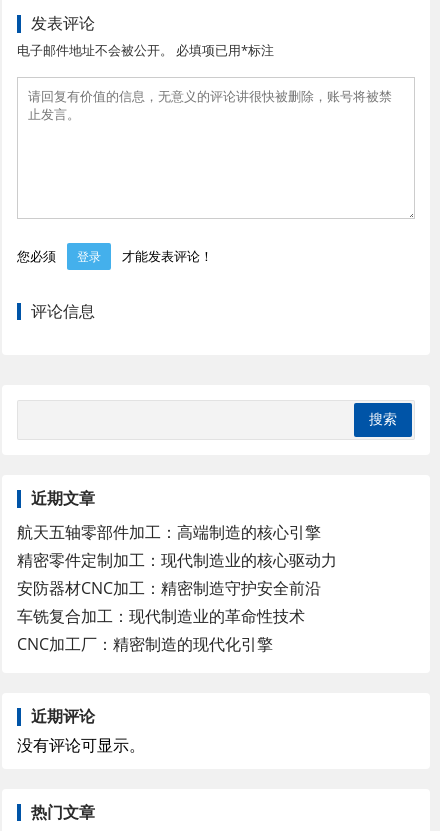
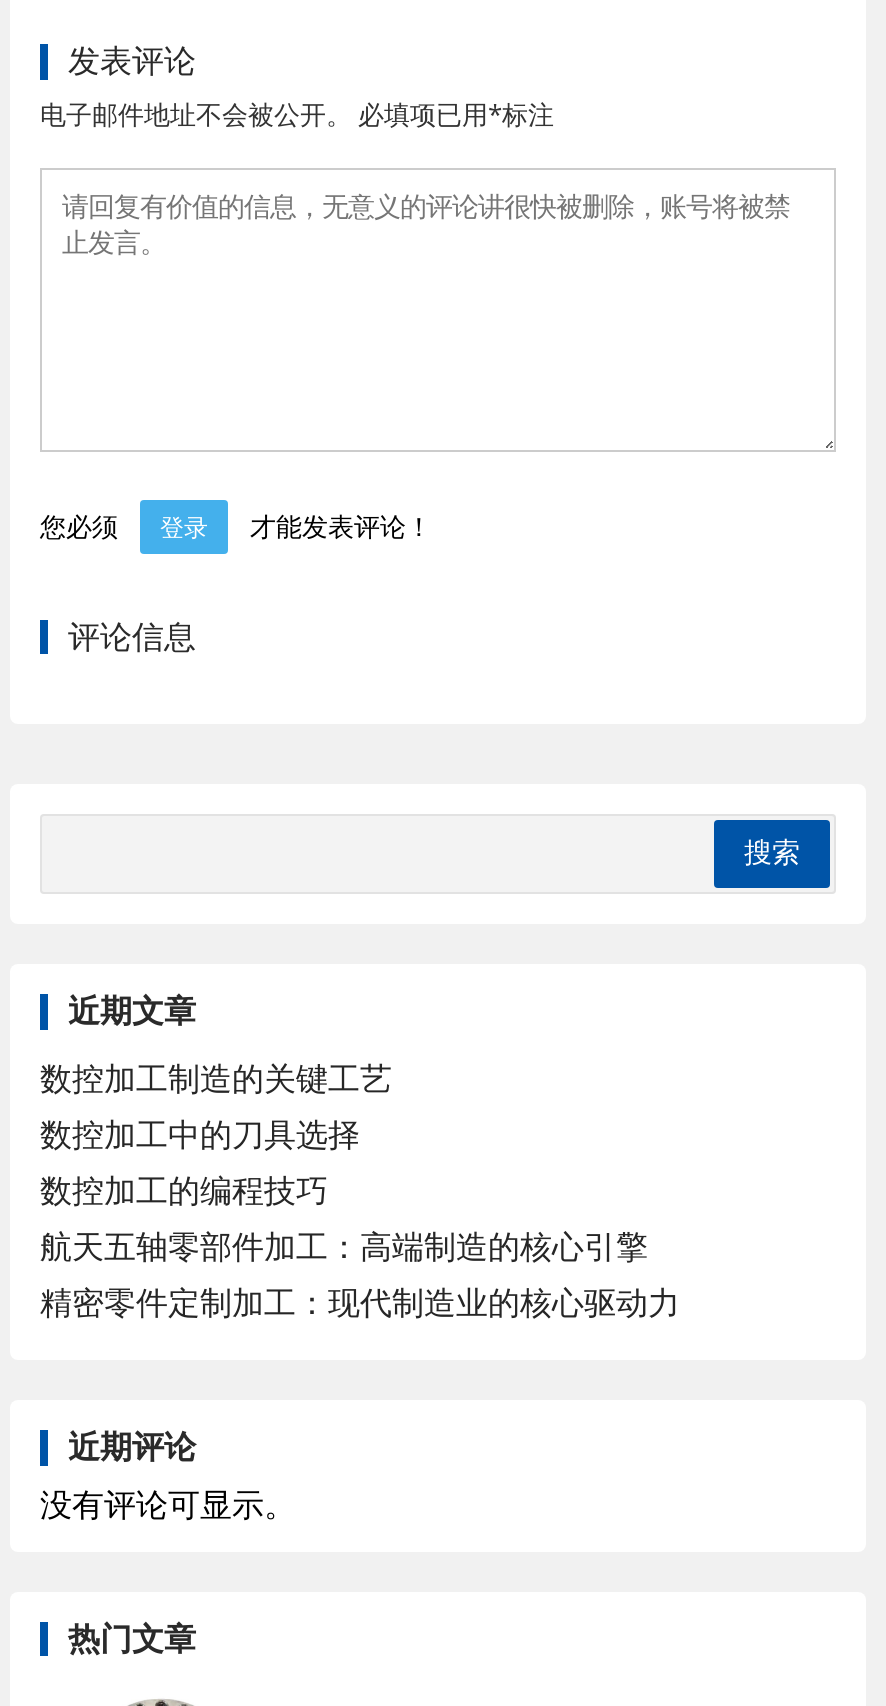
none -> [40,1056,392,1212] 数控加工制造的关键工艺 | 数控加工中的刀具选择 | 数控加工的编程技巧
moved [17,521,337,571] -> [40,1224,680,1324]: 航天五轴零部件加工：高端制造的核心引擎 | 精密零件定制加工：现代制造业的核心驱动力
[17,577,321,655] 安防器材CNC加工：精密制造守护安全前沿 | 车铣复合加工：现代制造业的革命性技术 | CNC加工厂：精密制造的现代化引擎 -> none

